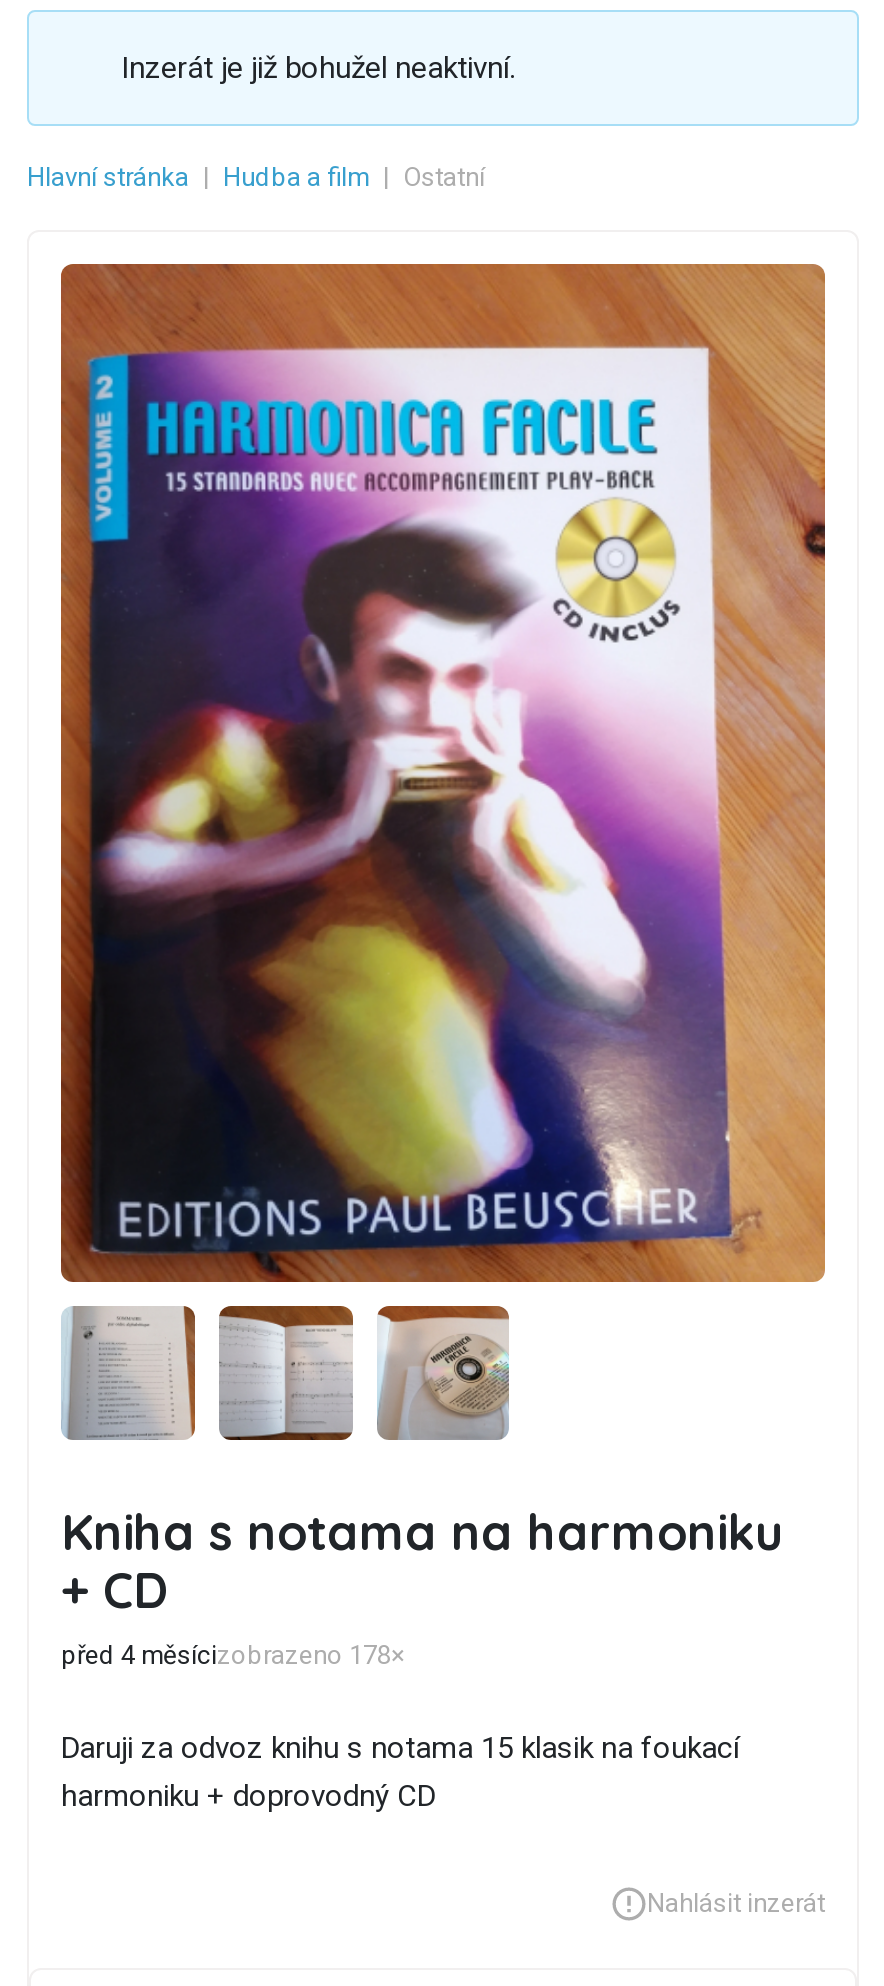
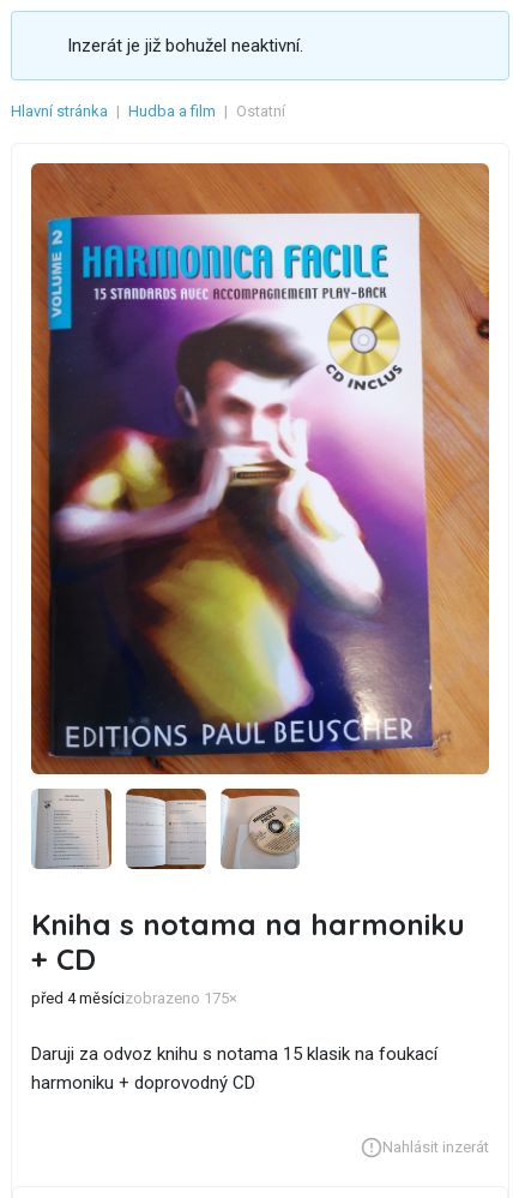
[61,1640,405,1670] před 4 měsícizobrazeno 178× -> [31,989,237,1007] před 4 měsícizobrazeno 175×

